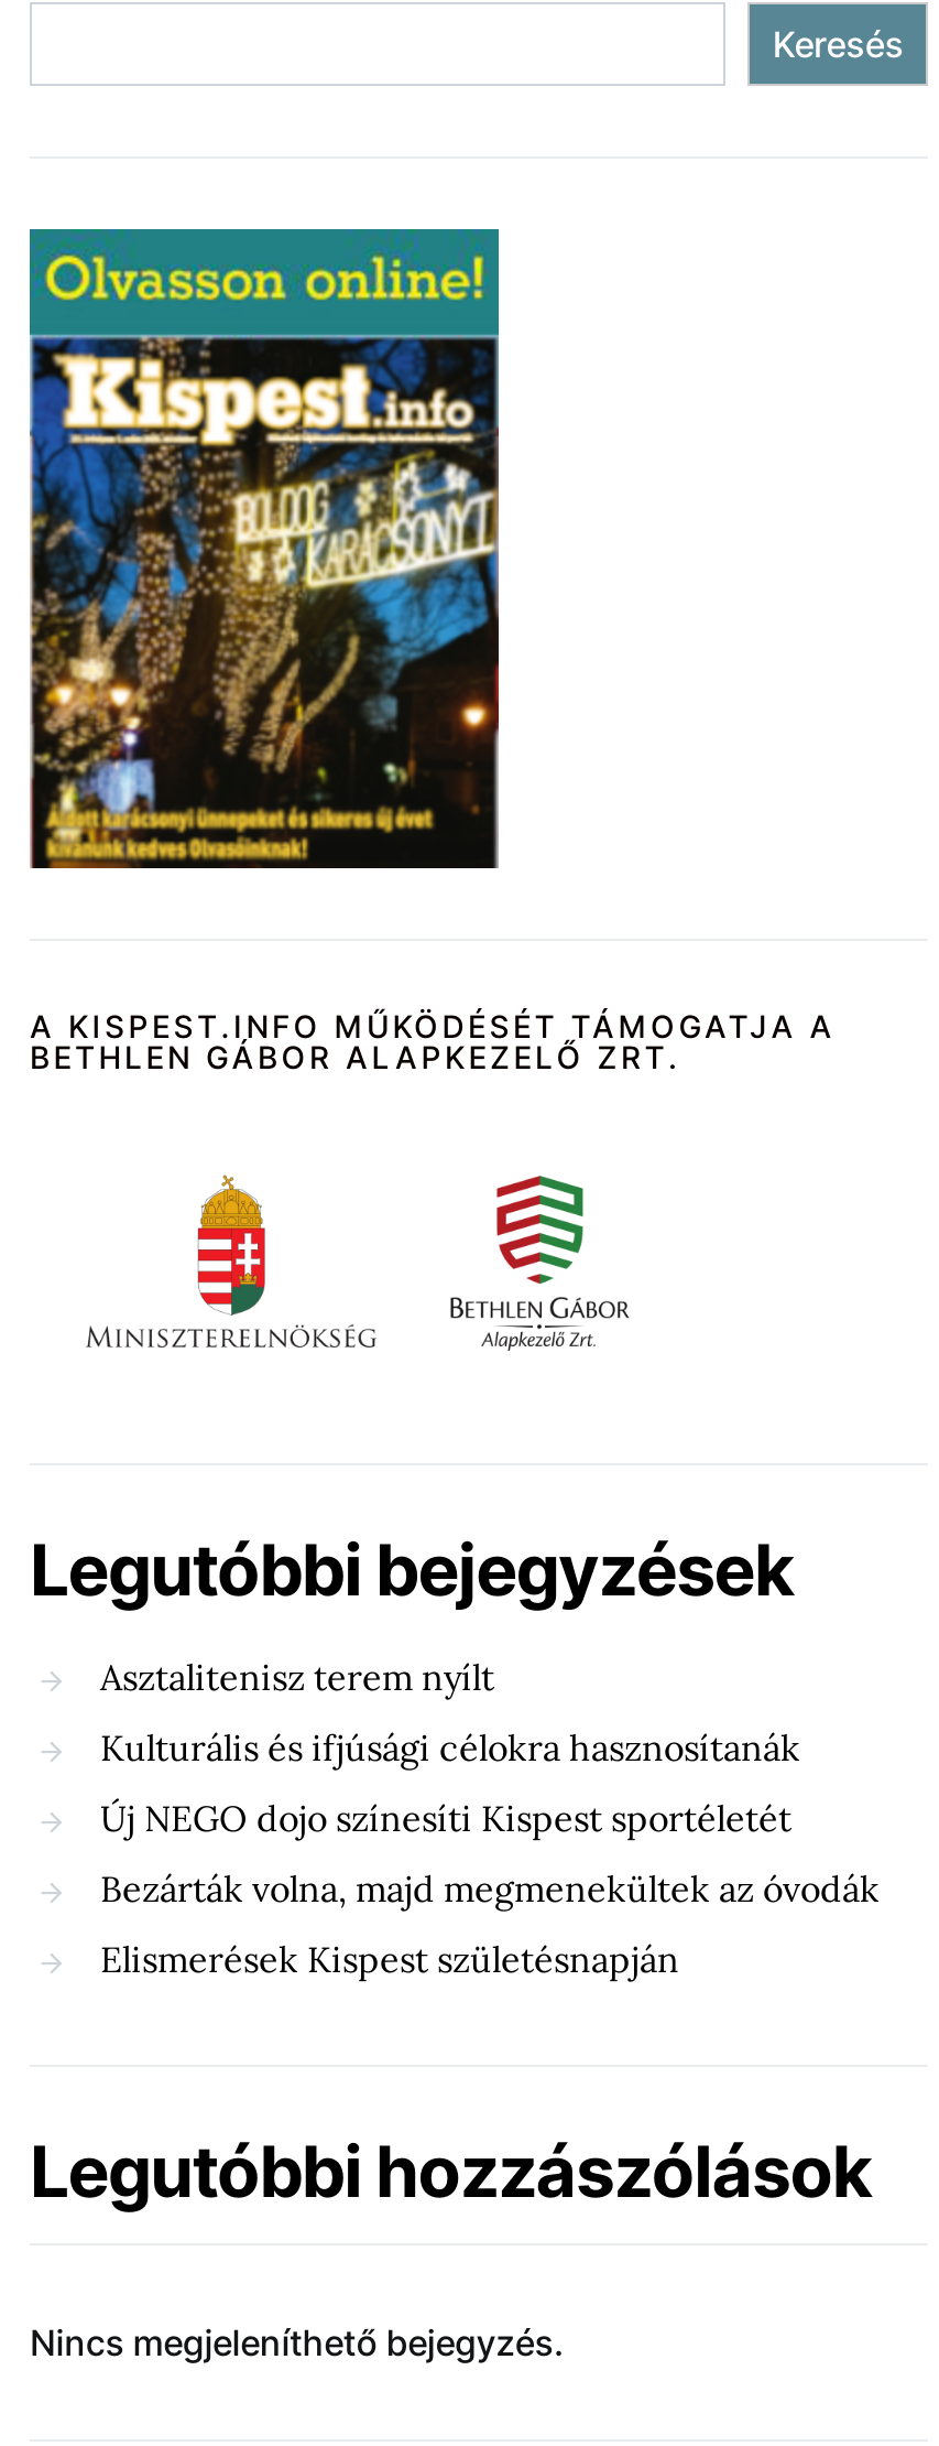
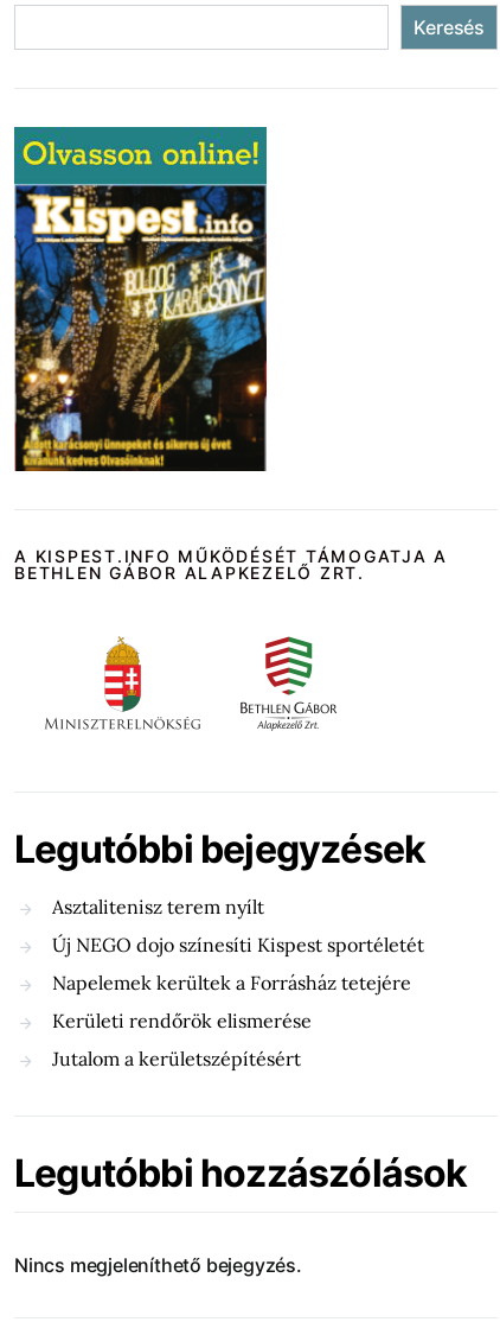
[100,1727,800,1771] Kulturális és ifjúsági célokra hasznosítanák -> none
moved [100,1797,791,1841] -> [52,933,424,956]: Új NEGO dojo színesíti Kispest sportéletét
[100,1868,880,1982] Bezárták volna, majd megmenekültek az óvodák | Elismerések Kispest születésnapján -> [52,971,411,1070] Napelemek kerültek a Forrásház tetejére | Kerületi rendőrök elismerése | Jutalom a kerületszépítésért

